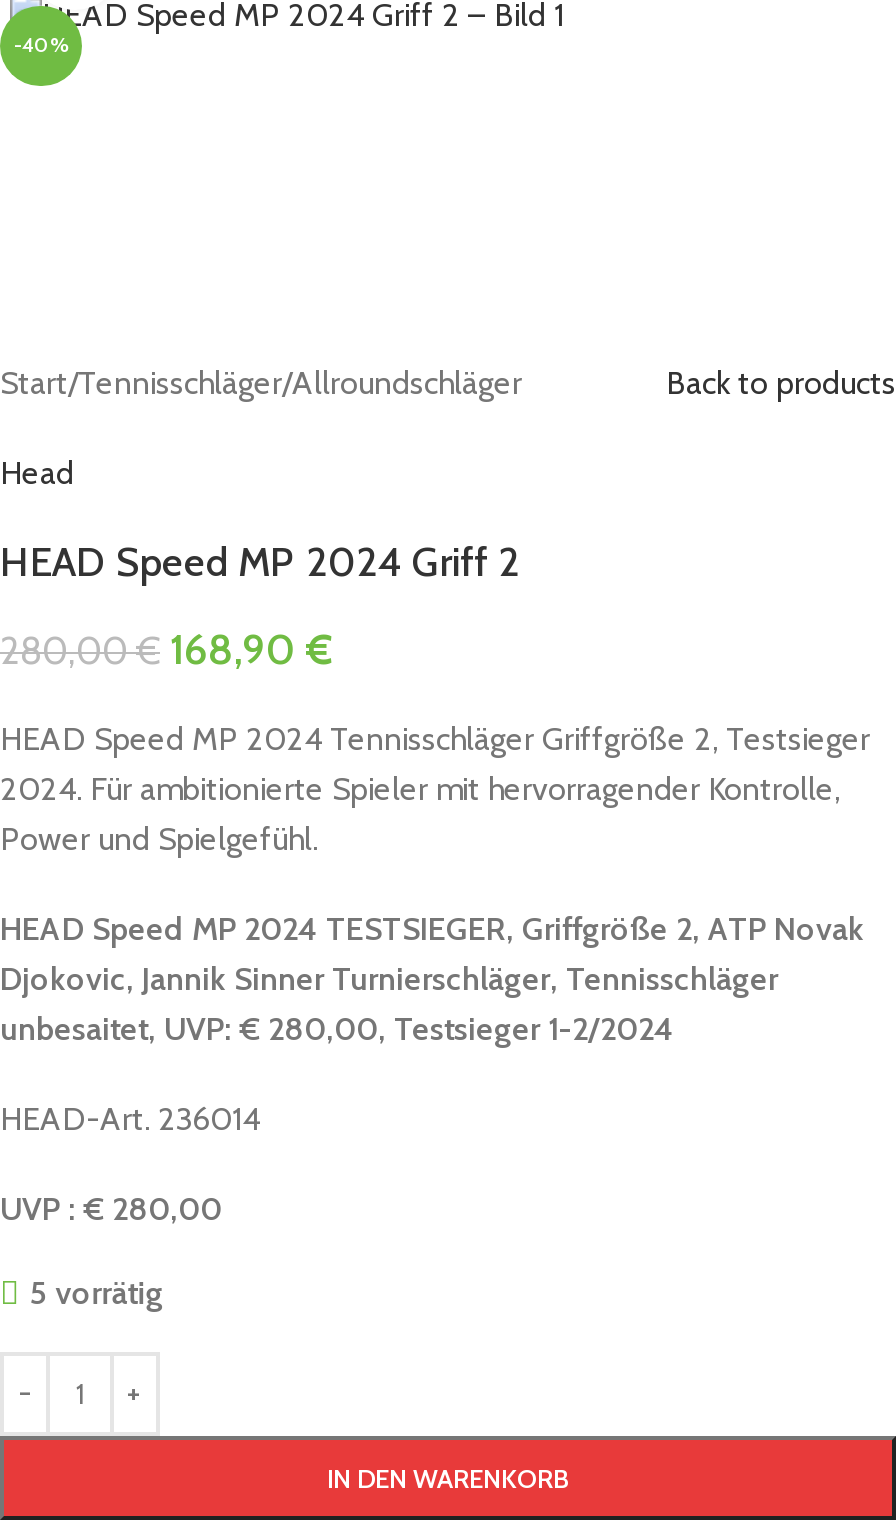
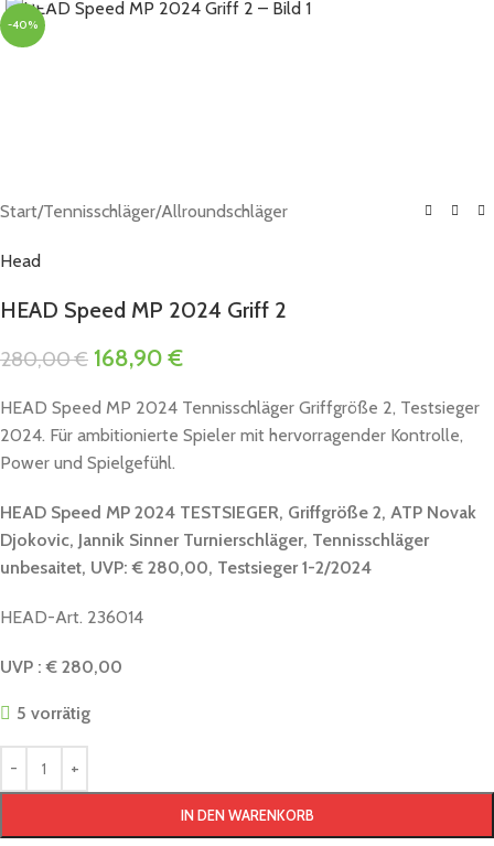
[666,364,896,402] Back to products -> none

